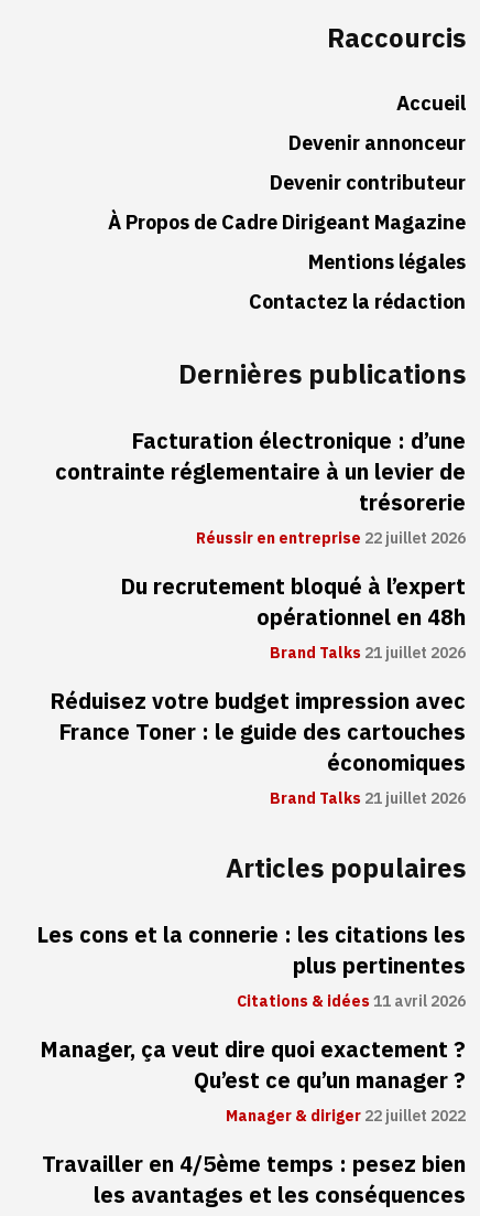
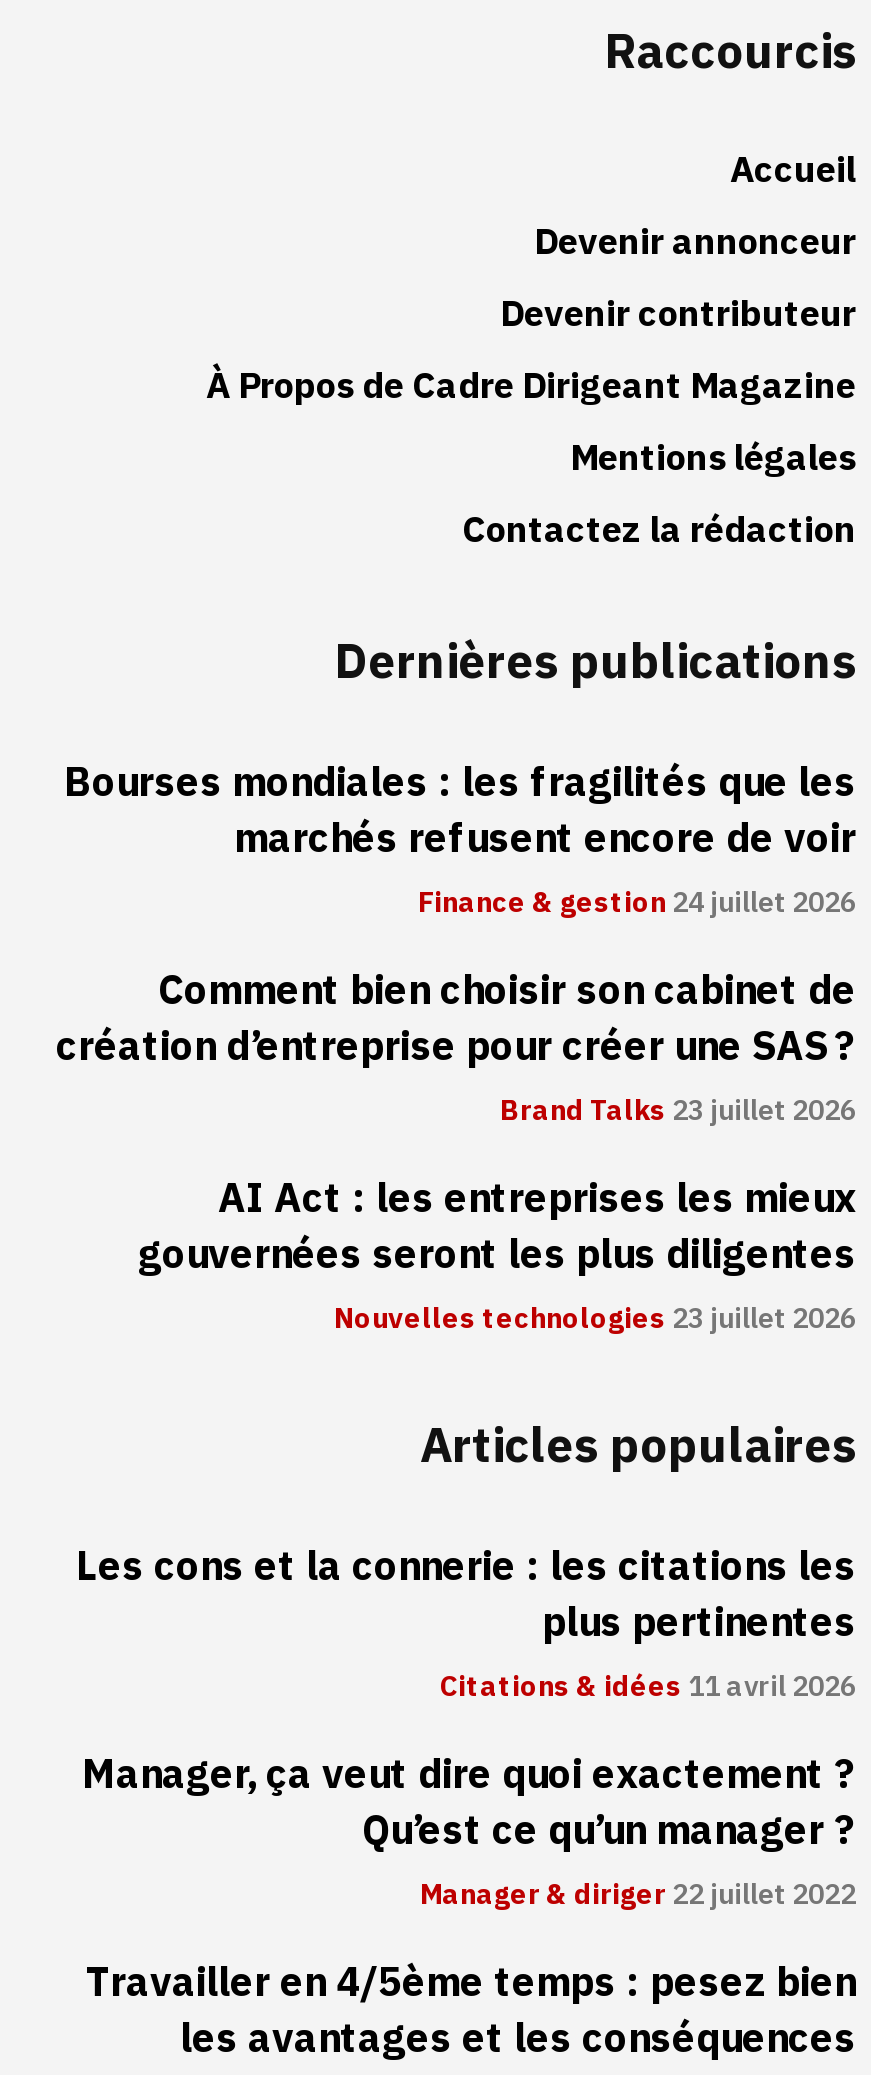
[55,425,466,550] Facturation électronique : d’une | contrainte réglementaire à un levier de | trésorerie | Réussir en entreprise 22 juillet 2026 -> [64,752,856,924] Bourses mondiales : les fragilités que les | marchés refusent encore de voir | Finance & gestion 24 juillet 2026
[120,570,466,665] Du recrutement bloqué à l’expert | opérationnel en 48h | Brand Talks 21 juillet 2026 -> [56,960,856,1132] Comment bien choisir son cabinet de | création d’entreprise pour créer une SAS ? | Brand Talks 23 juillet 2026
[50,685,466,811] Réduisez votre budget impression avec | France Toner : le guide des cartouches | économiques | Brand Talks 21 juillet 2026 -> [138,1168,856,1340] AI Act : les entreprises les mieux | gouvernées seront les plus diligentes | Nouvelles technologies 23 juillet 2026

